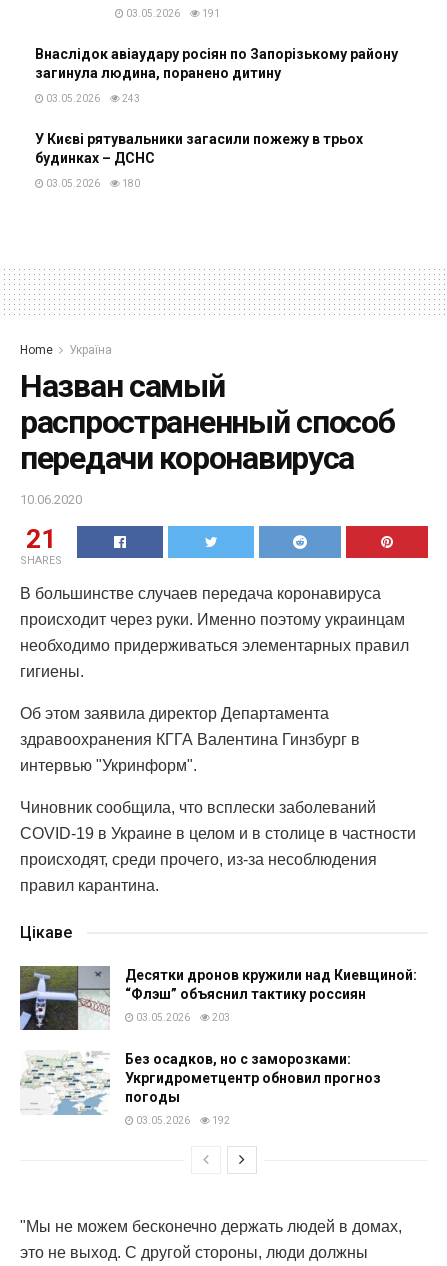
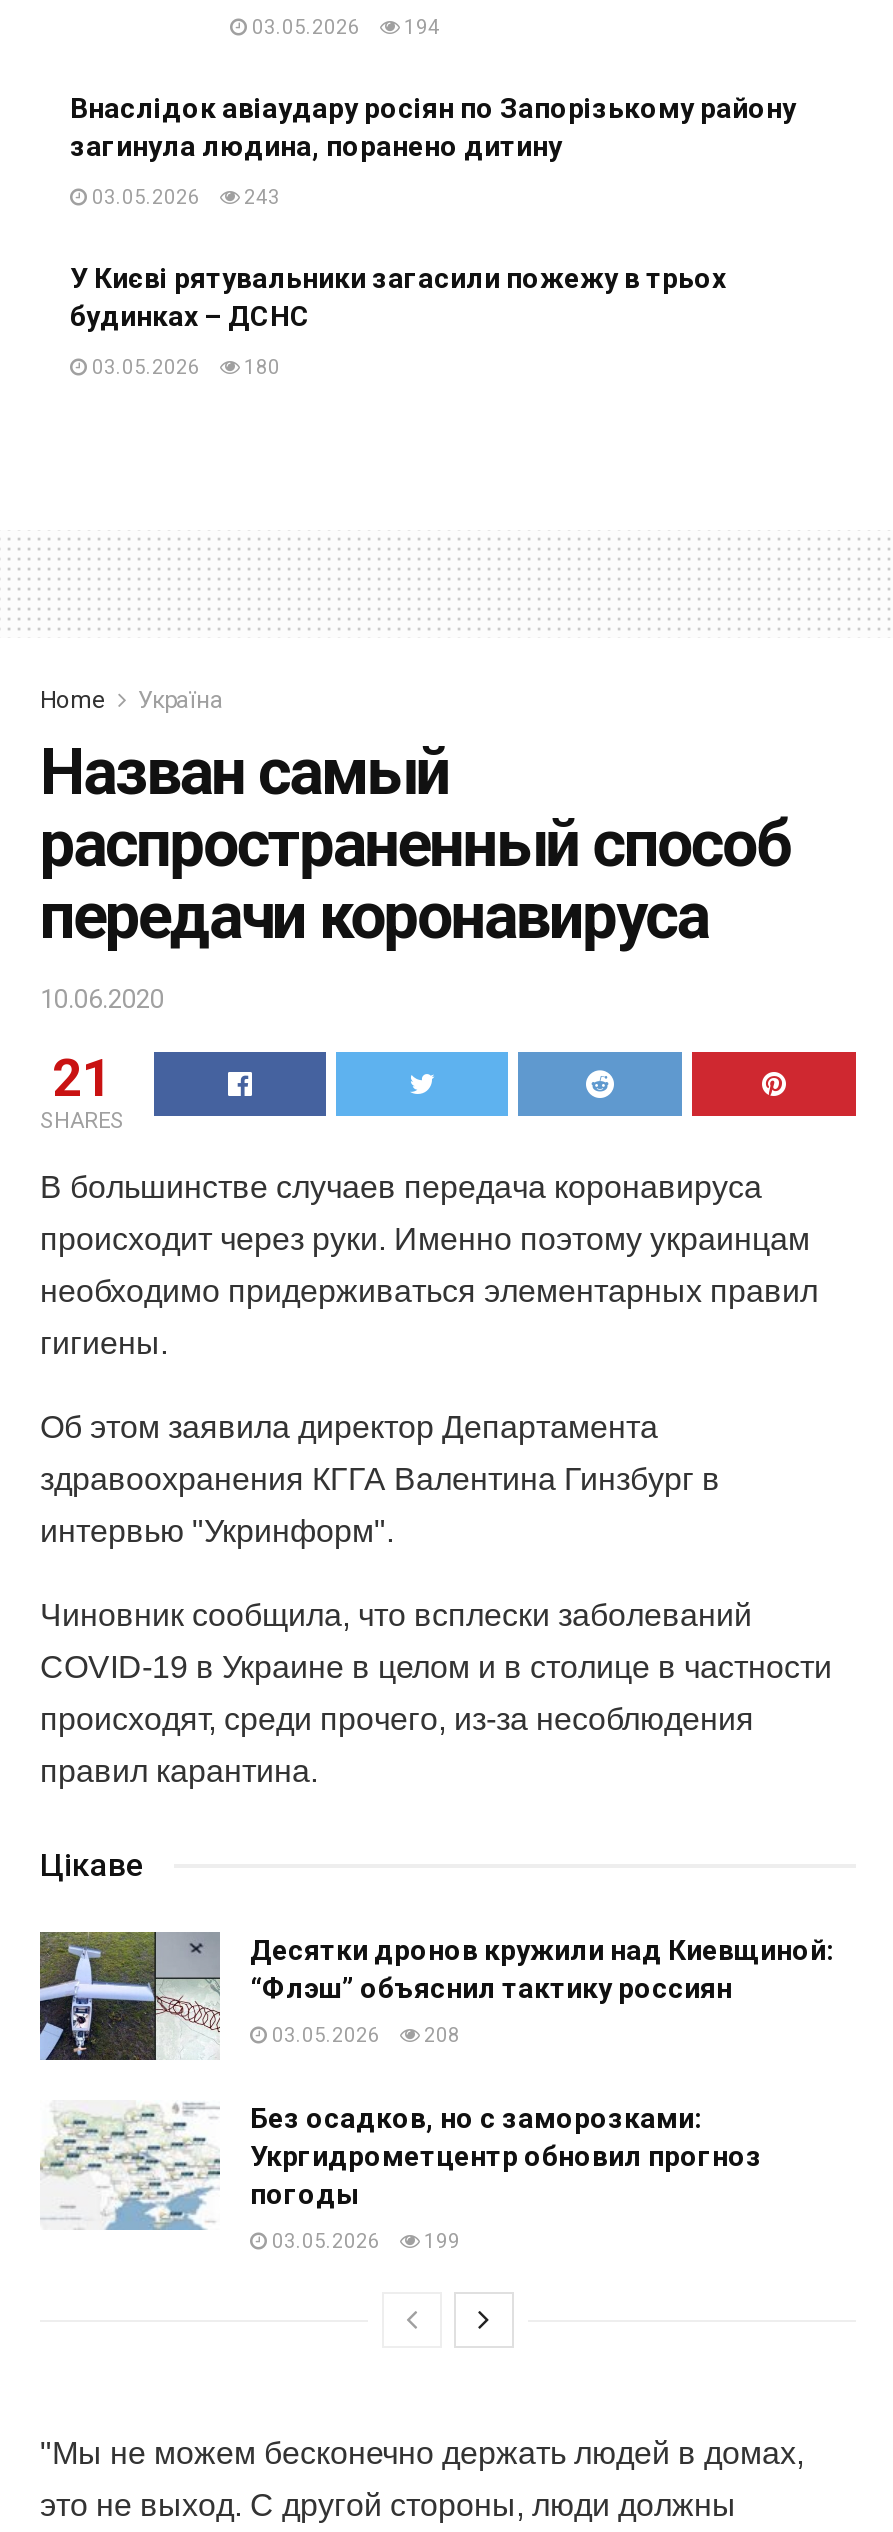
[124,8,220,19] 03.05.2026 191 -> [248,16,440,38] 03.05.2026 194
[134,1012,230,1023] 03.05.2026 203 -> [268,2024,460,2046] 03.05.2026 208
[134,1115,230,1126] 03.05.2026 192 -> [268,2231,460,2253] 03.05.2026 199

